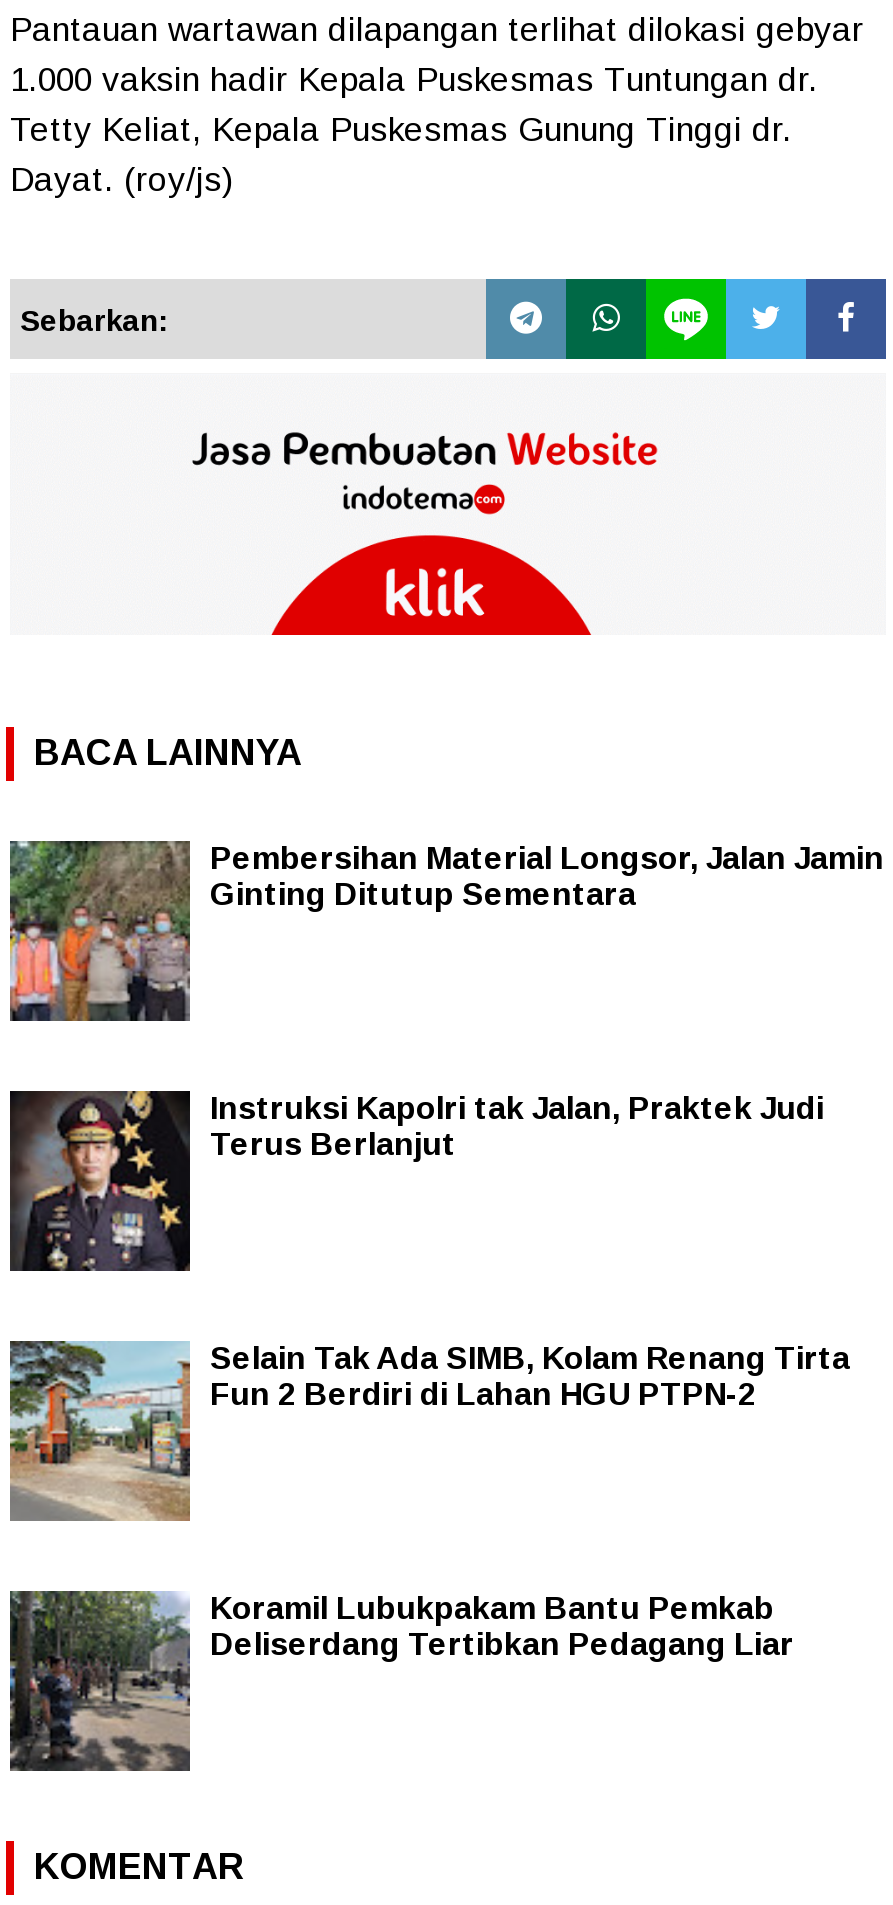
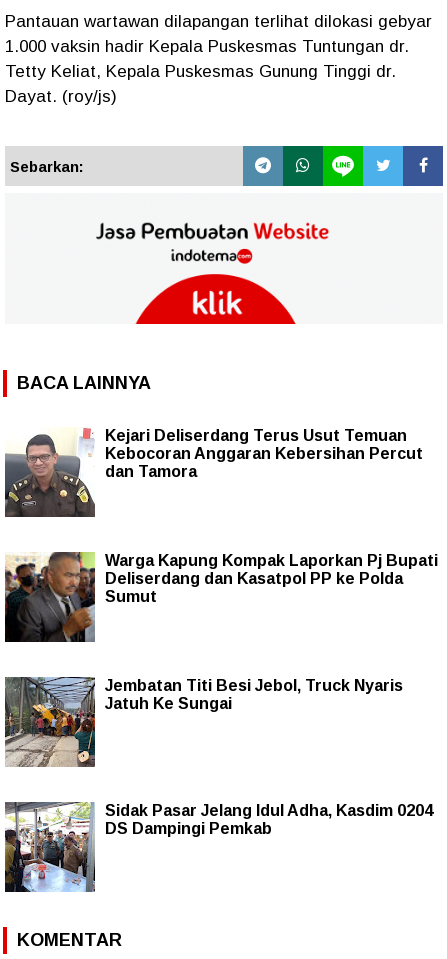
[8,839,884,1021] [image] | Pembersihan Material Longsor, Jalan Jamin | Ginting Ditutup Sementara -> [4,427,423,517] [image] | Kejari Deliserdang Terus Usut Temuan | Kebocoran Anggaran Kebersihan Percut | dan Tamora
[8,1089,824,1271] [image] | Instruksi Kapolri tak Jalan, Praktek Judi | Terus Berlanjut -> [4,551,438,642] [image] | Warga Kapung Kompak Laporkan Pj Bupati | Deliserdang dan Kasatpol PP ke Polda | Sumut
[8,1341,850,1521] [image] | Selain Tak Ada SIMB, Kolam Renang Tirta | Fun 2 Berdiri di Lahan HGU PTPN-2 -> [4,676,403,767] [image] | Jembatan Titi Besi Jebol, Truck Nyaris | Jatuh Ke Sungai
[8,1591,794,1773] [image] | Koramil Lubukpakam Bantu Pemkab | Deliserdang Tertibkan Pedagang Liar -> [5,802,433,893] [image] | Sidak Pasar Jelang Idul Adha, Kasdim 0204 | DS Dampingi Pemkab

